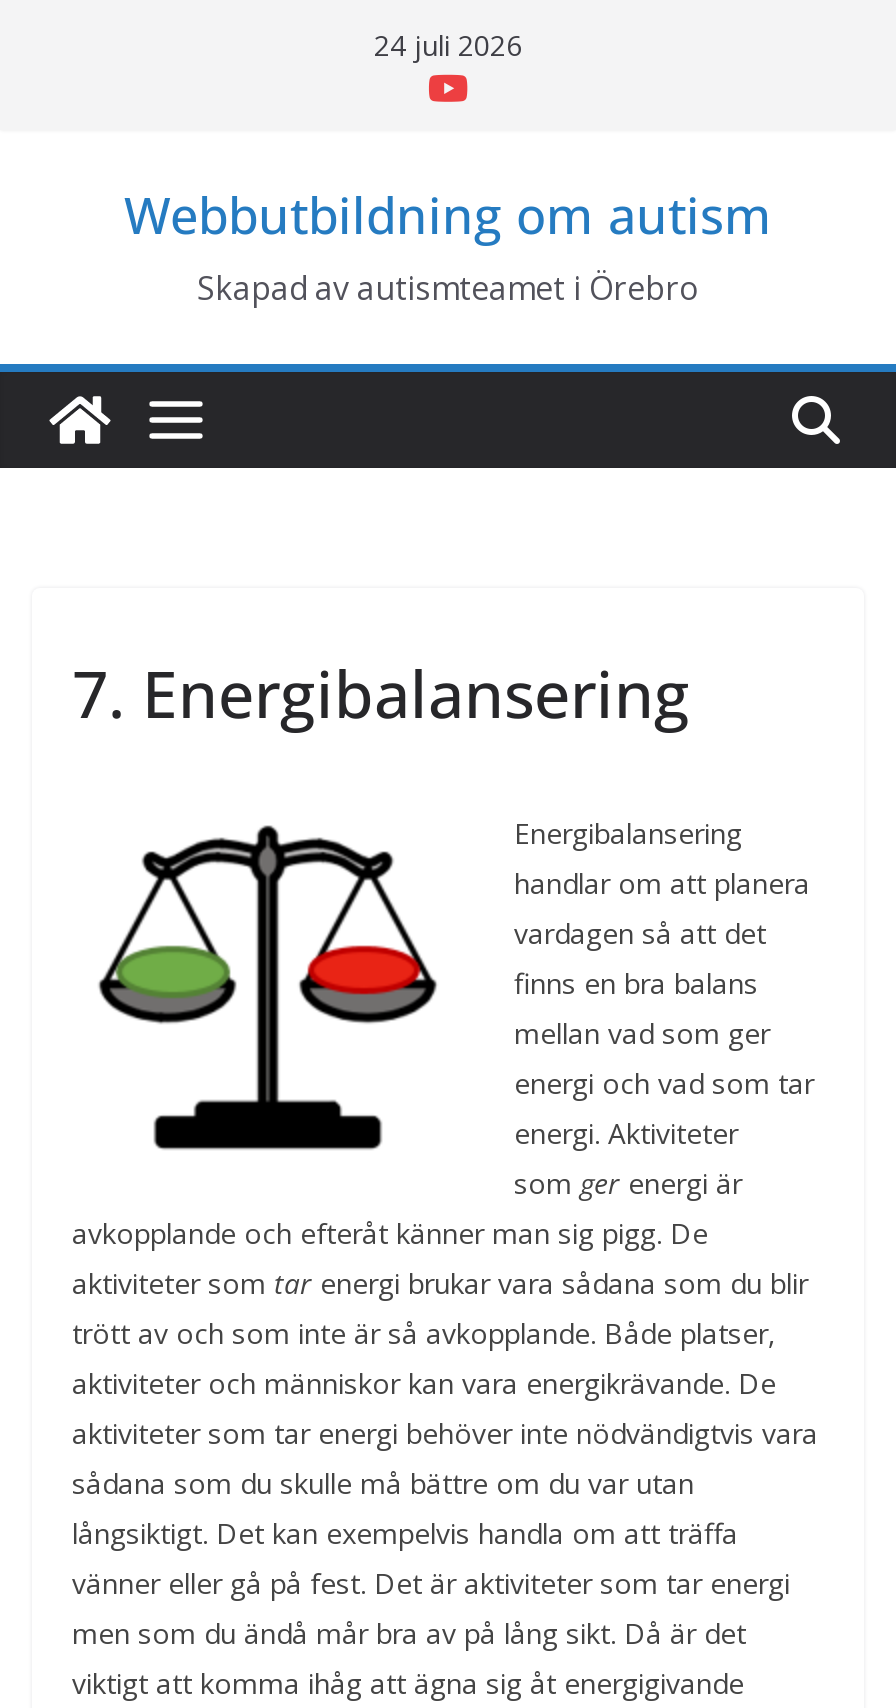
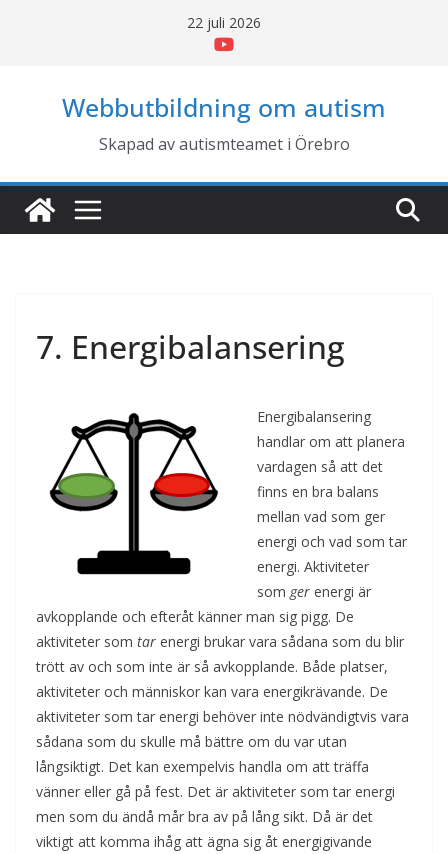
[374,26,522,64] 24 juli 2026 -> [187,13,261,32] 22 juli 2026

